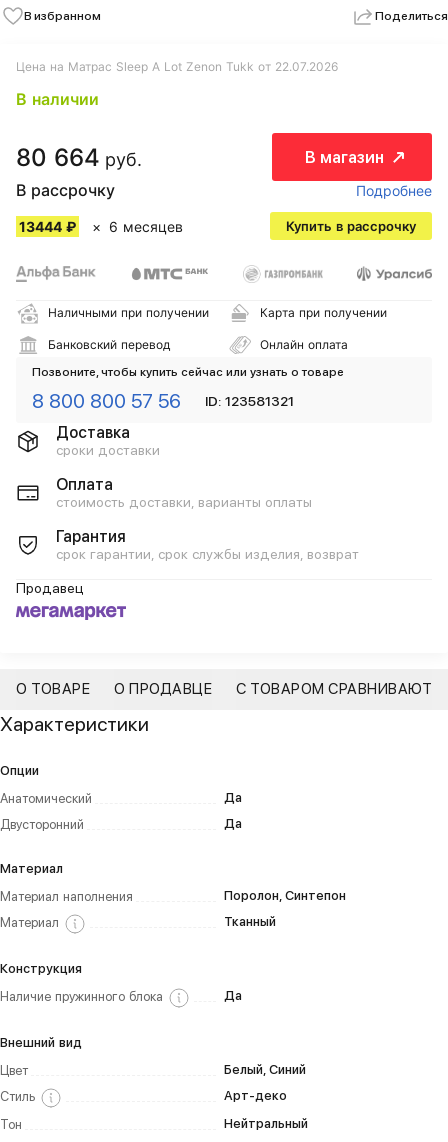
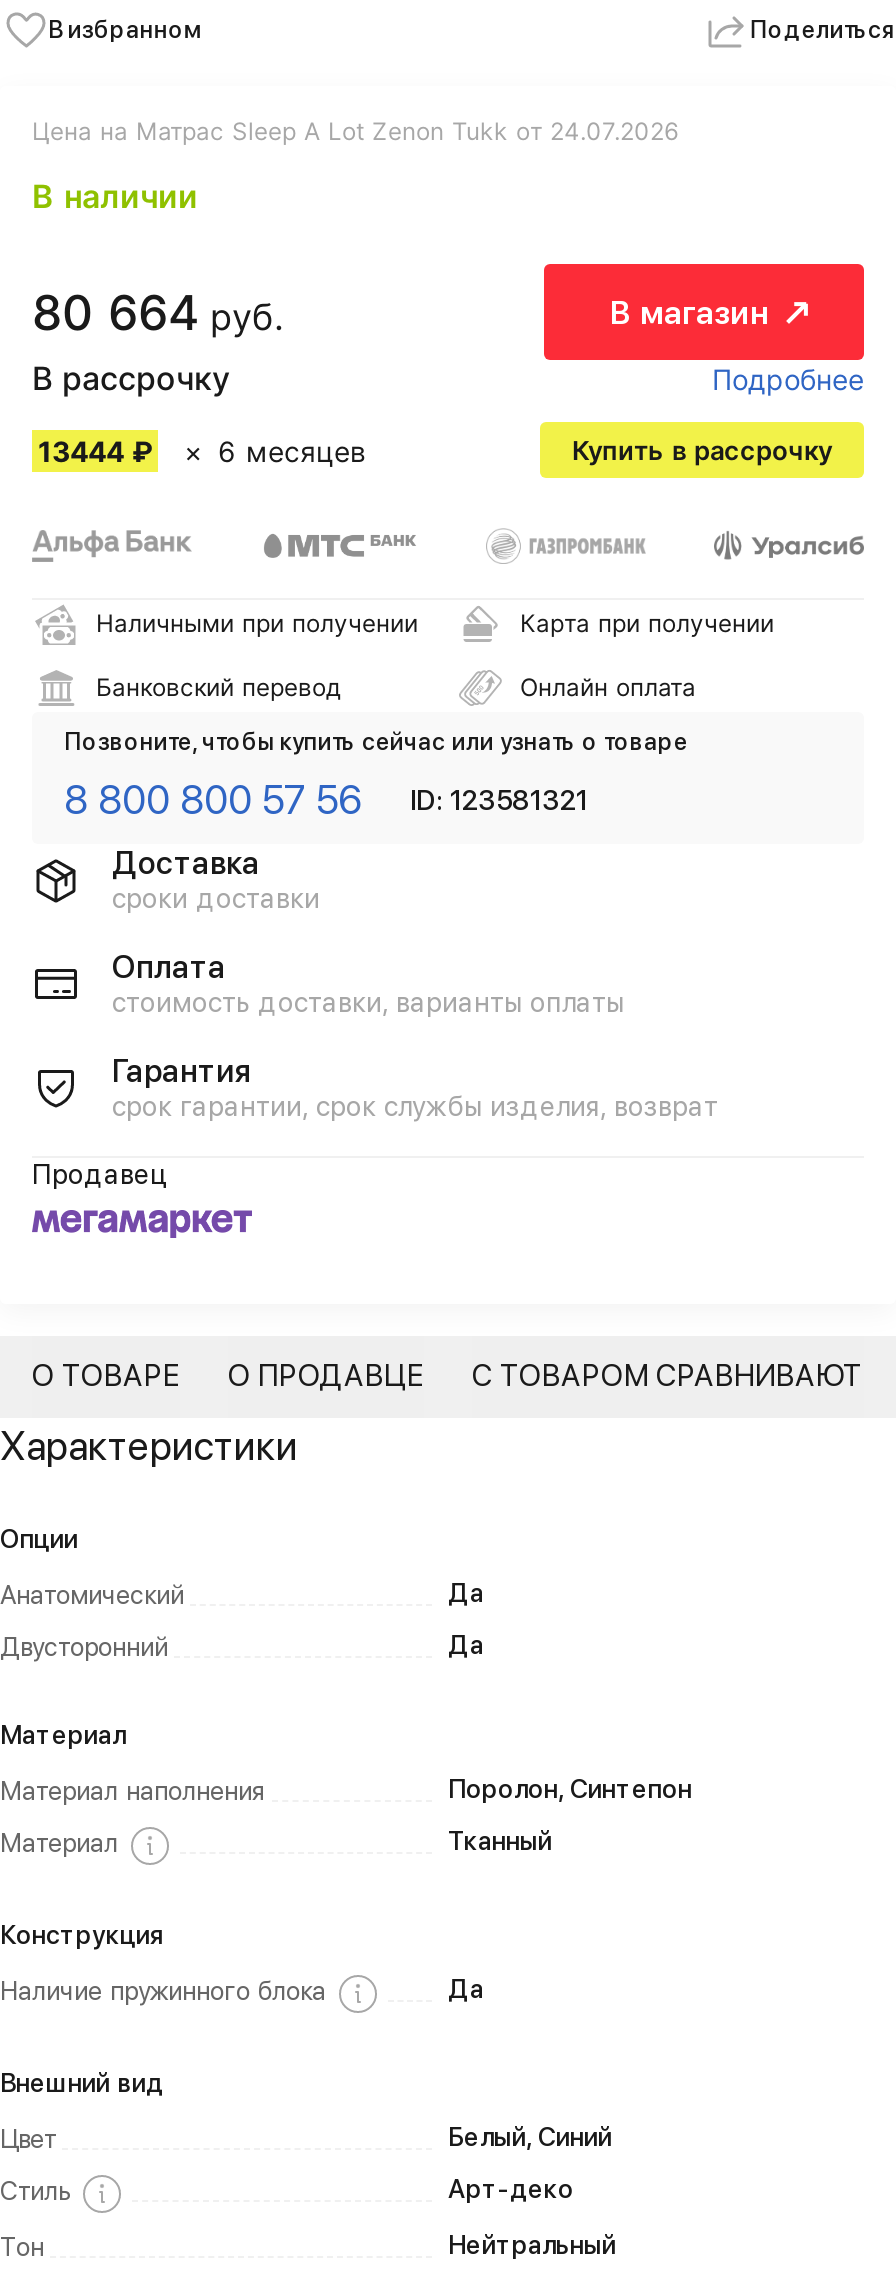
[16,59,338,74] Цена на Матрас Sleep A Lot Zenon Tukk от 22.07.2026 -> [32,116,678,146] Цена на Матрас Sleep A Lot Zenon Tukk от 24.07.2026

